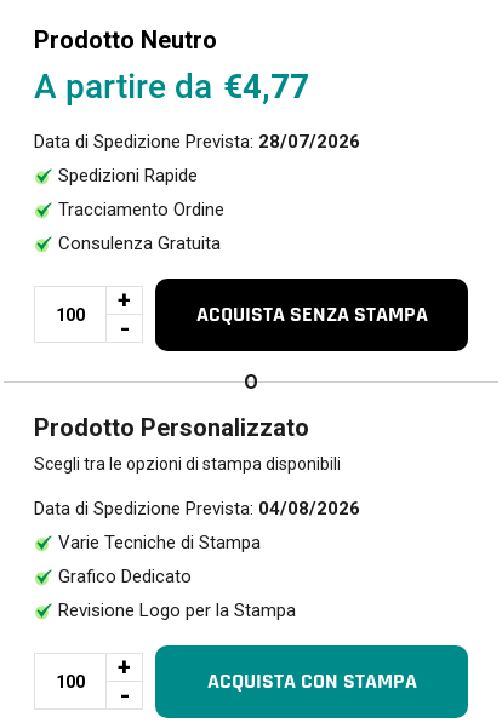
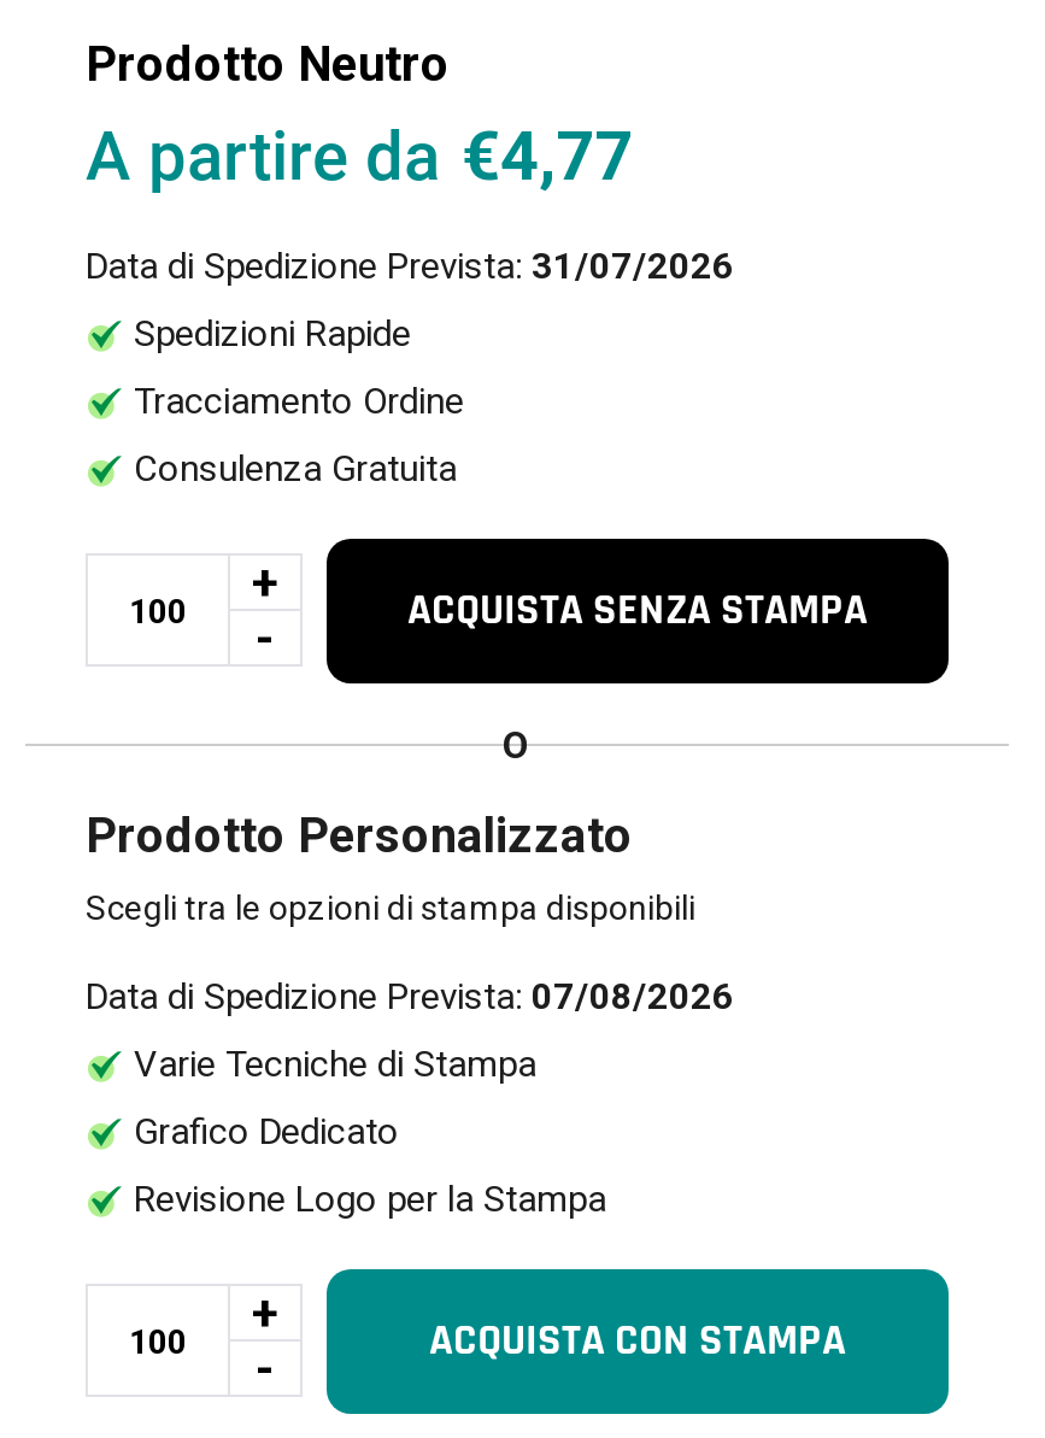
[34,130,360,152] Data di Spedizione Prevista: 28/07/2026 -> [86,243,734,287] Data di Spedizione Prevista: 31/07/2026
[34,497,360,519] Data di Spedizione Prevista: 04/08/2026 -> [86,974,734,1018] Data di Spedizione Prevista: 07/08/2026

